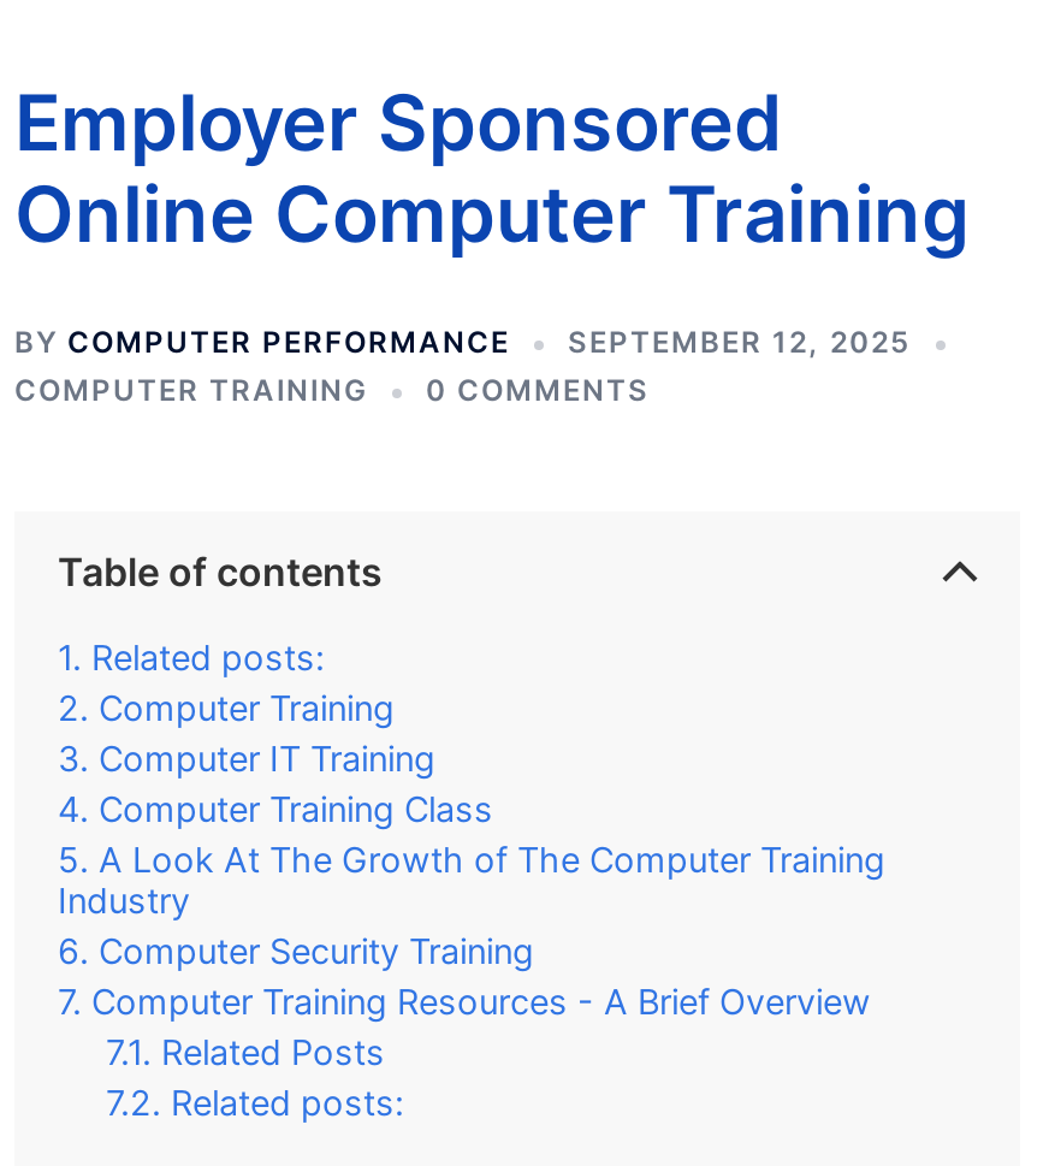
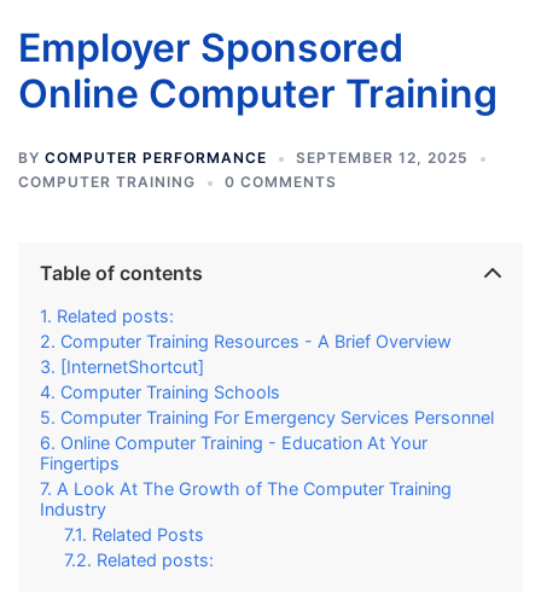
[99,687,493,829] Computer Training | Computer IT Training | Computer Training Class -> [40,356,494,473] [InternetShortcut] | Computer Training Schools | Computer Training For Emergency Services Personnel | Online Computer Training - Education At Your | Fingertips
moved [58,839,885,921] -> [40,478,452,519]: A Look At The Growth of The Computer Training | Industry
[99,930,534,971] Computer Security Training -> none
moved [91,981,871,1022] -> [60,331,452,351]: Computer Training Resources - A Brief Overview

